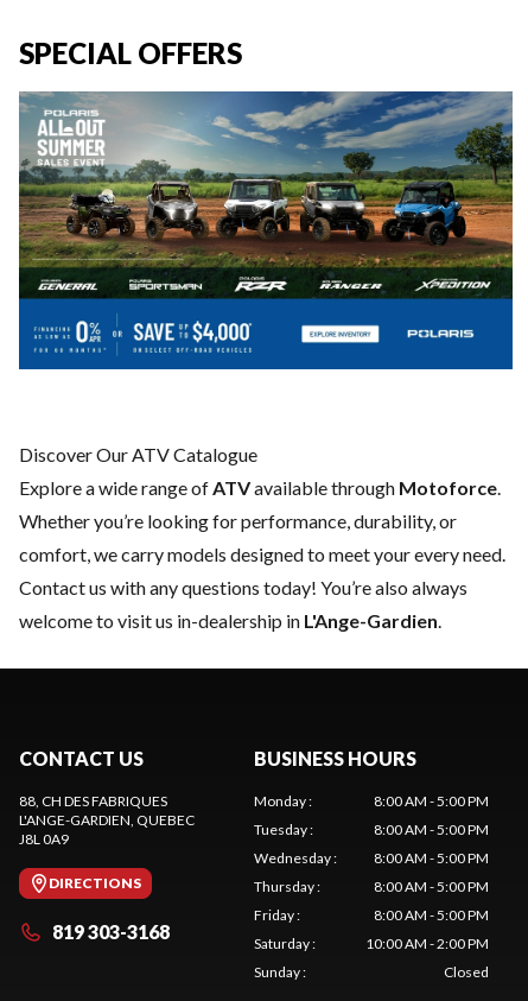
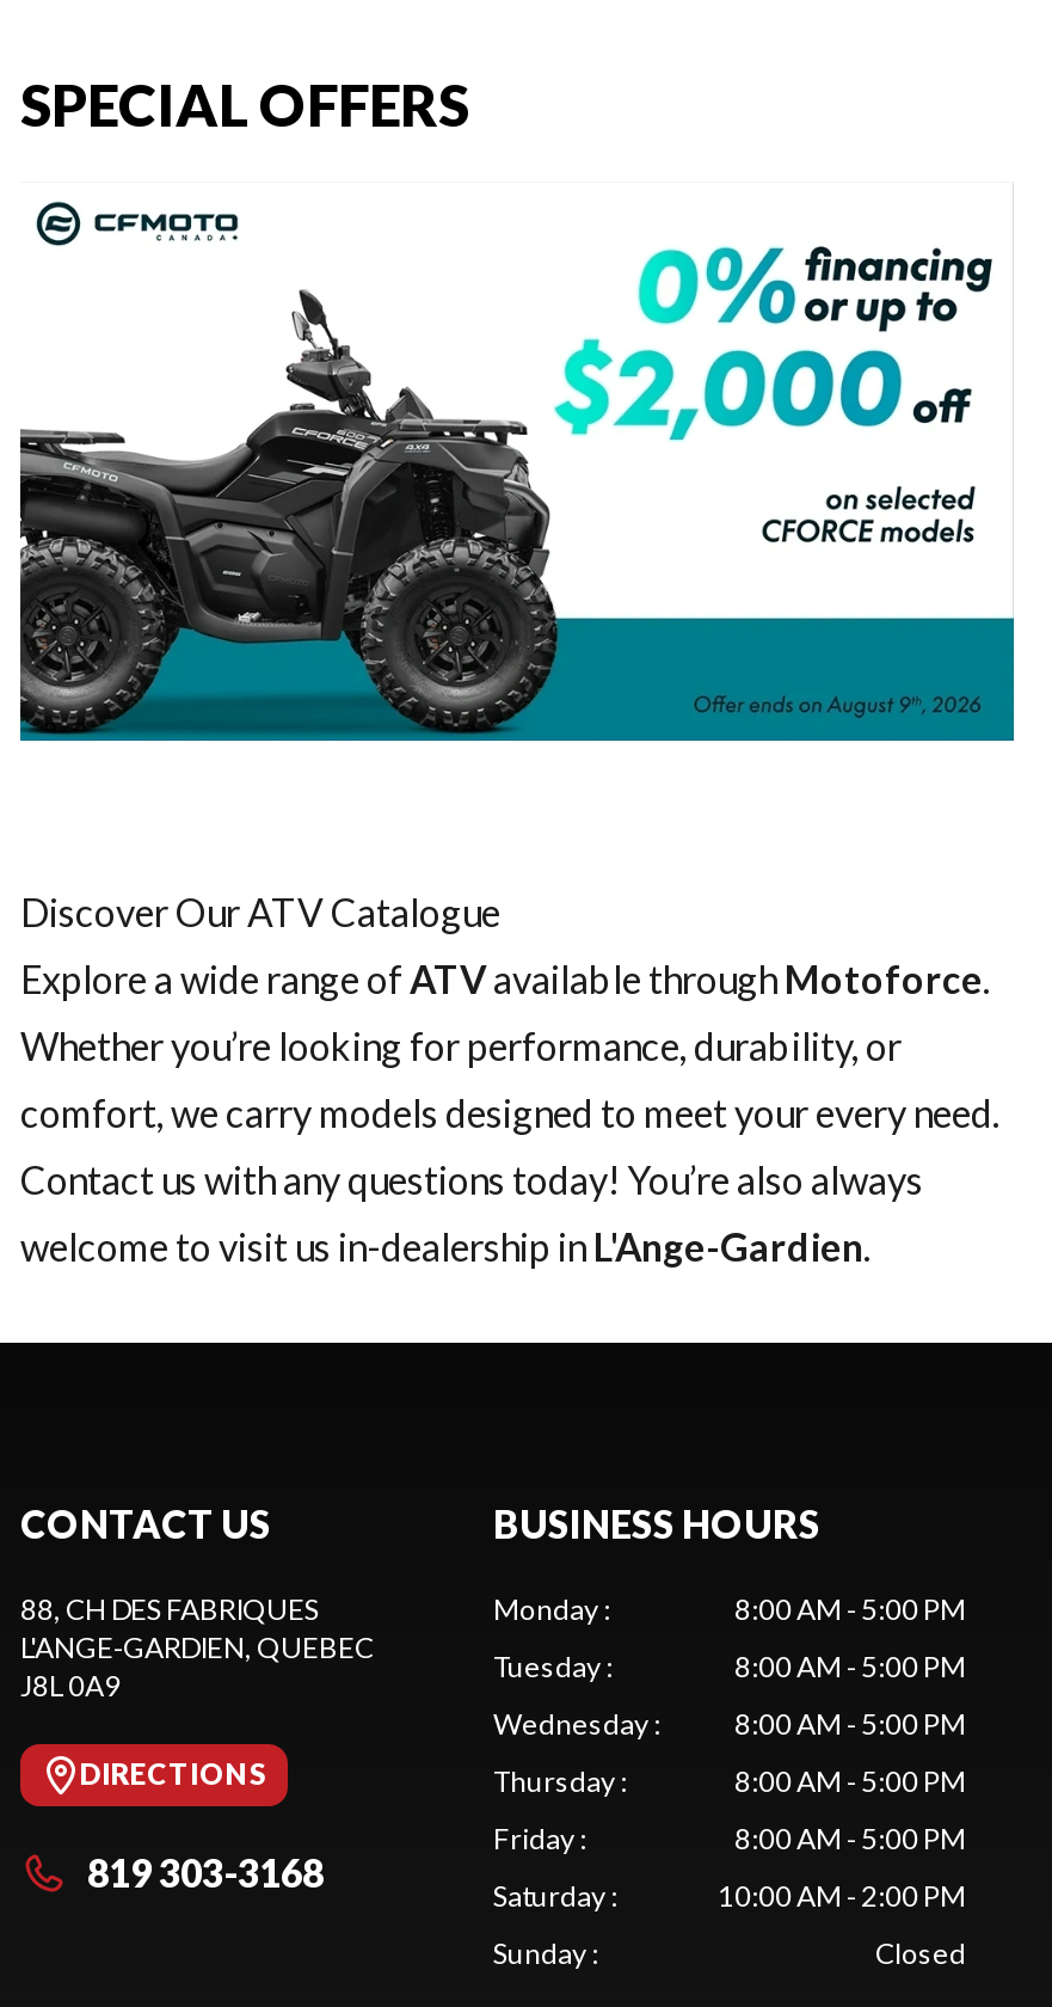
[18,90,514,369] [image] -> [18,182,1014,738] [image]

